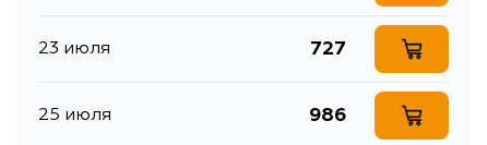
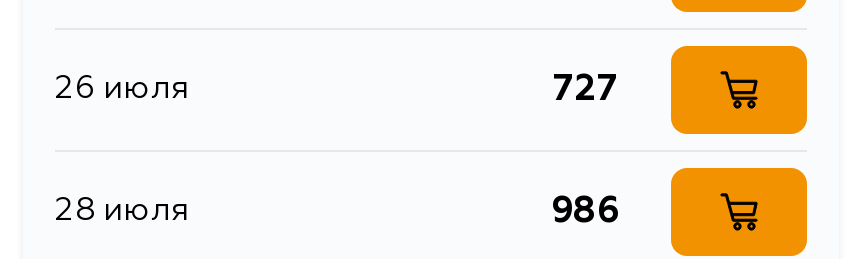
[38,40,110,58] 23 июля -> [55,74,189,106] 26 июля
[38,107,111,124] 25 июля -> [55,196,189,228] 28 июля

